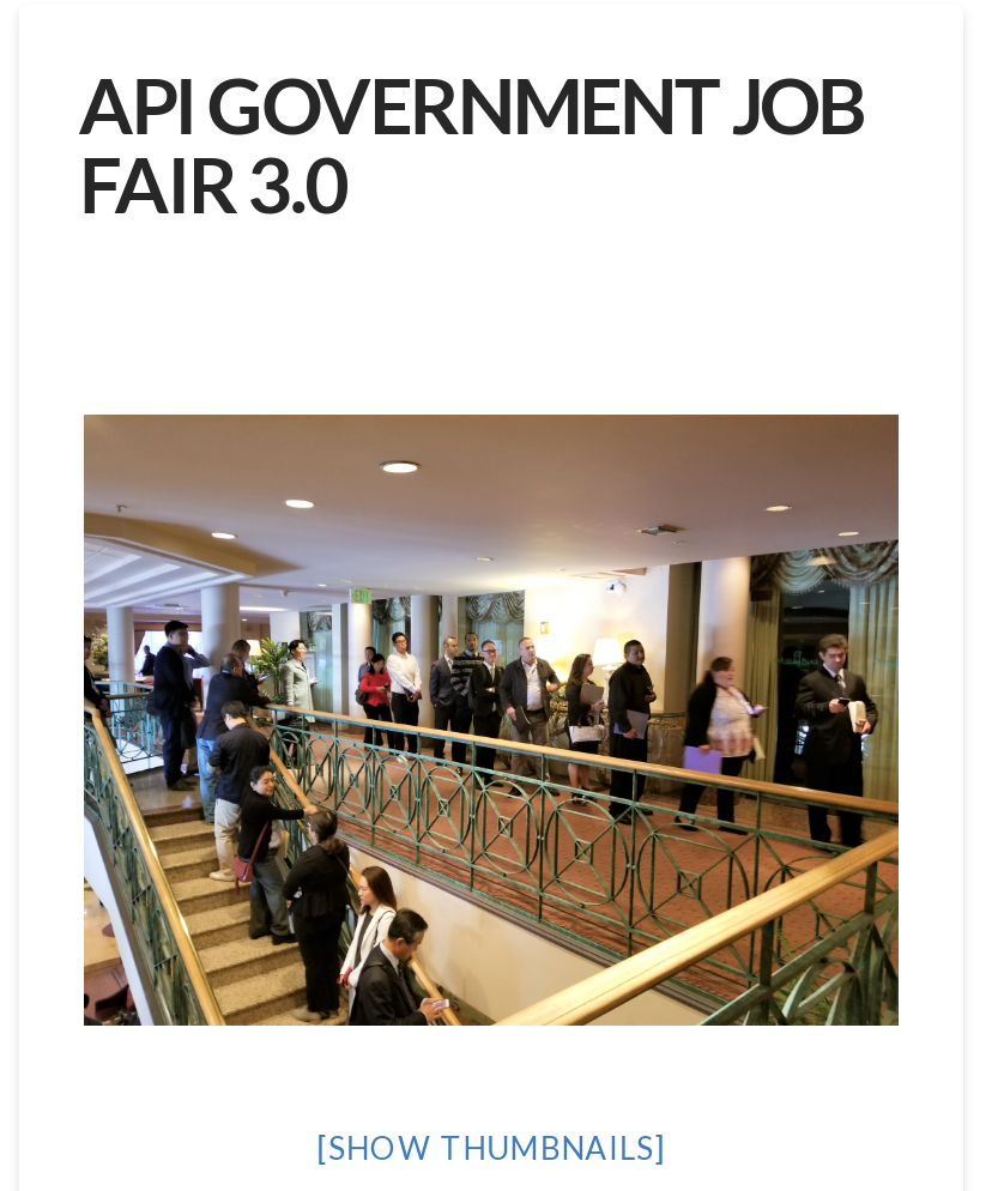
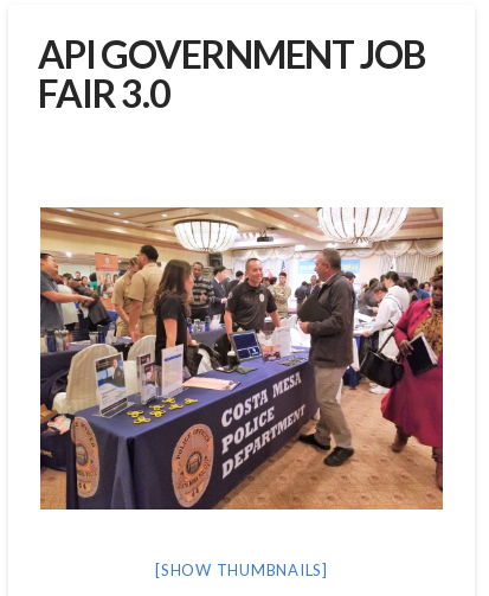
[81,412,901,1028] [image] -> [39,207,444,511] [image]

